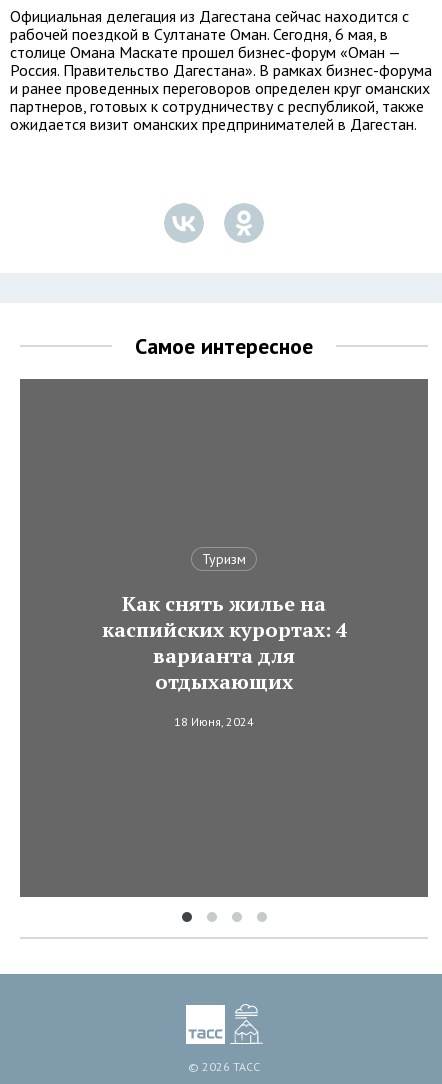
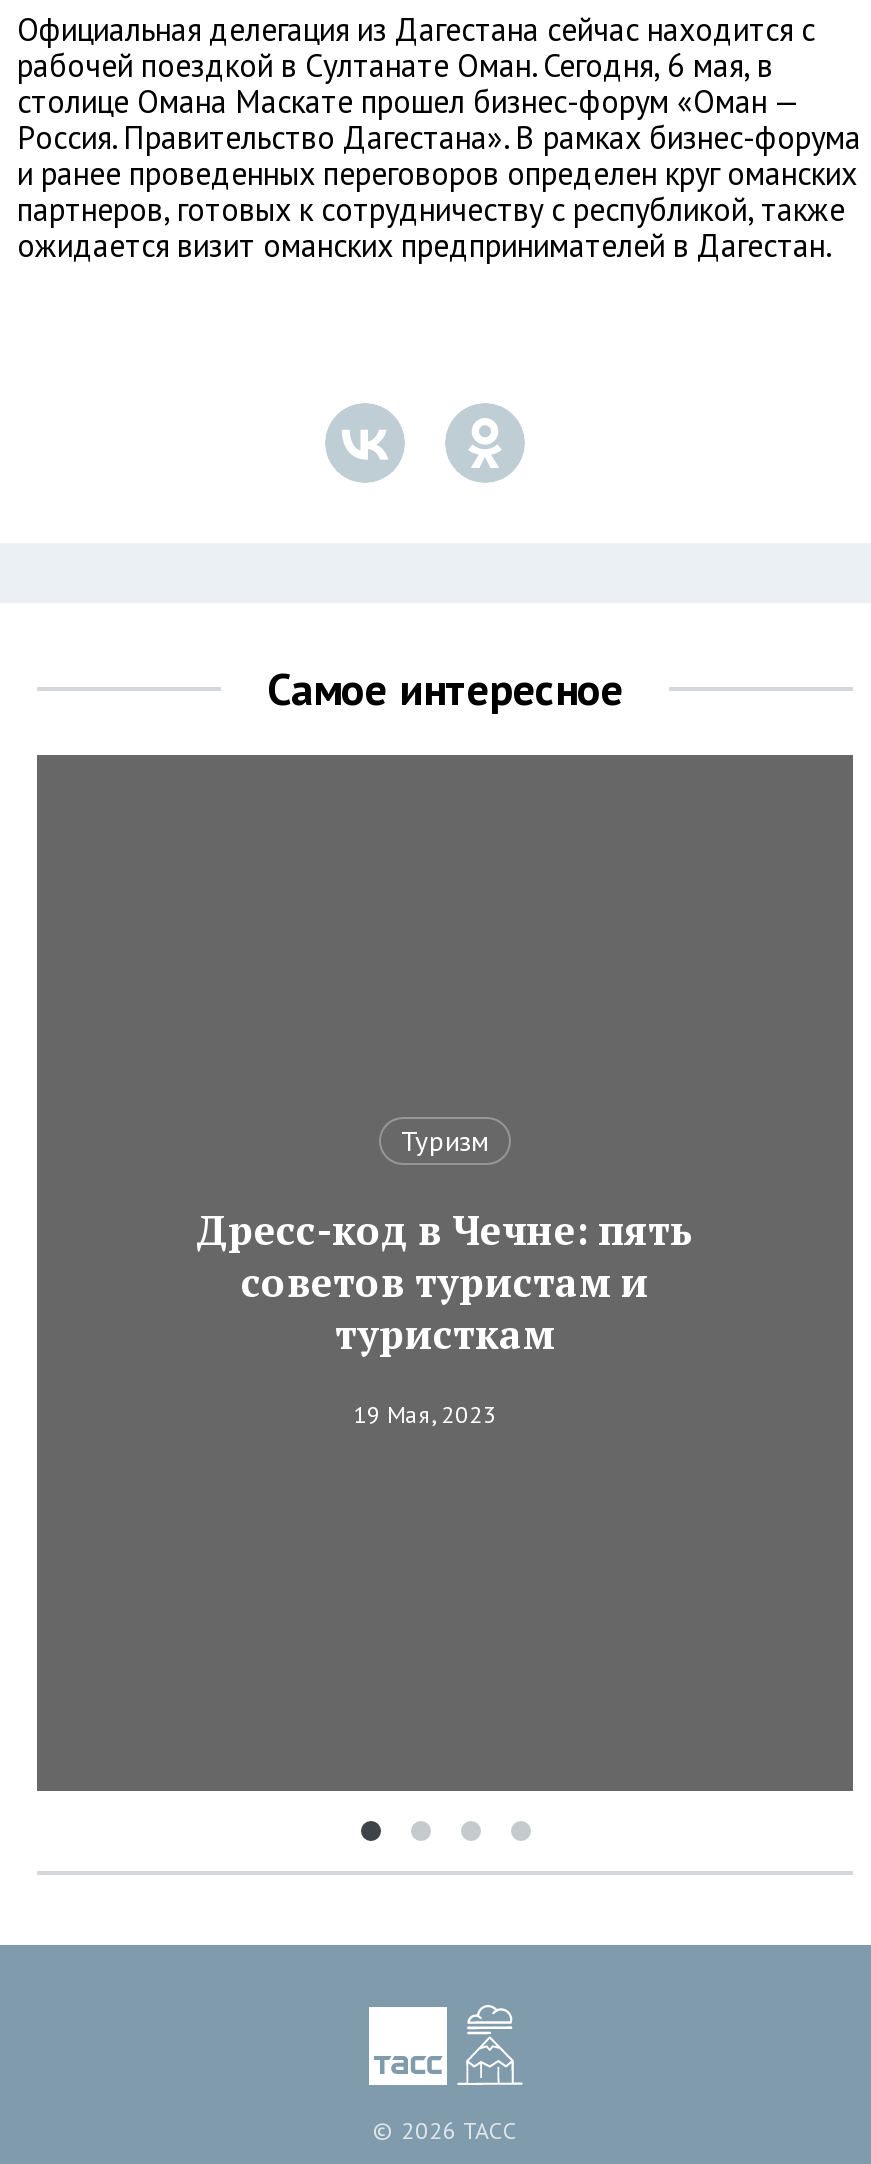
[101,590,346,695] Как снять жилье на | каспийских курортах: 4 | варианта для | отдыхающих -> [196,1203,694,1361] Дресс-код в Чечне: пять | советов туристам и | туристкам
[174,714,254,729] 18 Июня, 2024 -> [353,1399,497,1429] 19 Мая, 2023

